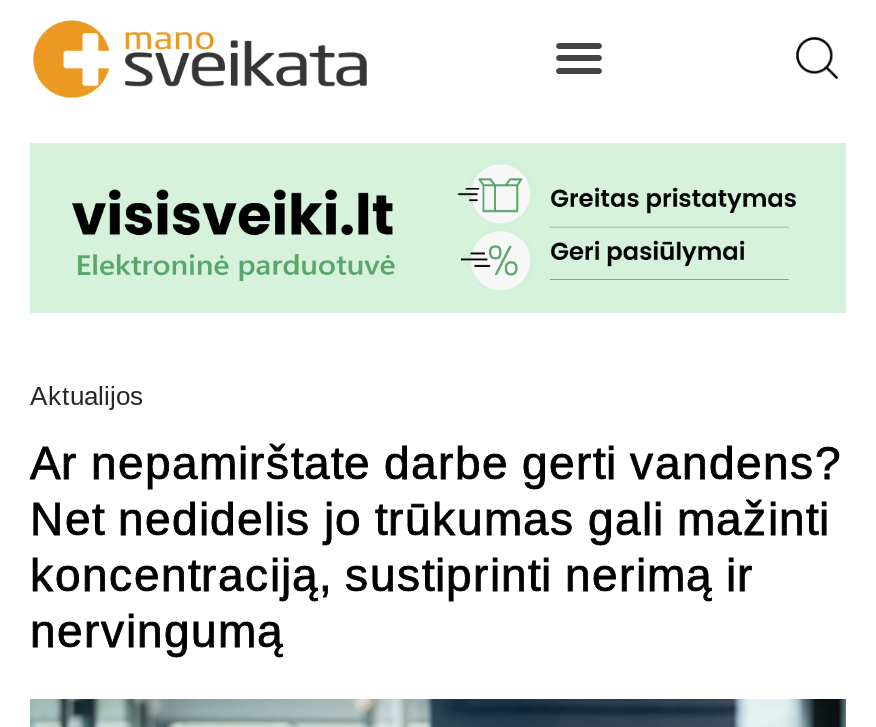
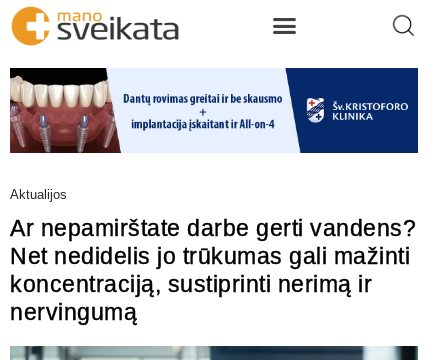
[30,143,846,313] [image] -> [9,67,419,154] [image]

